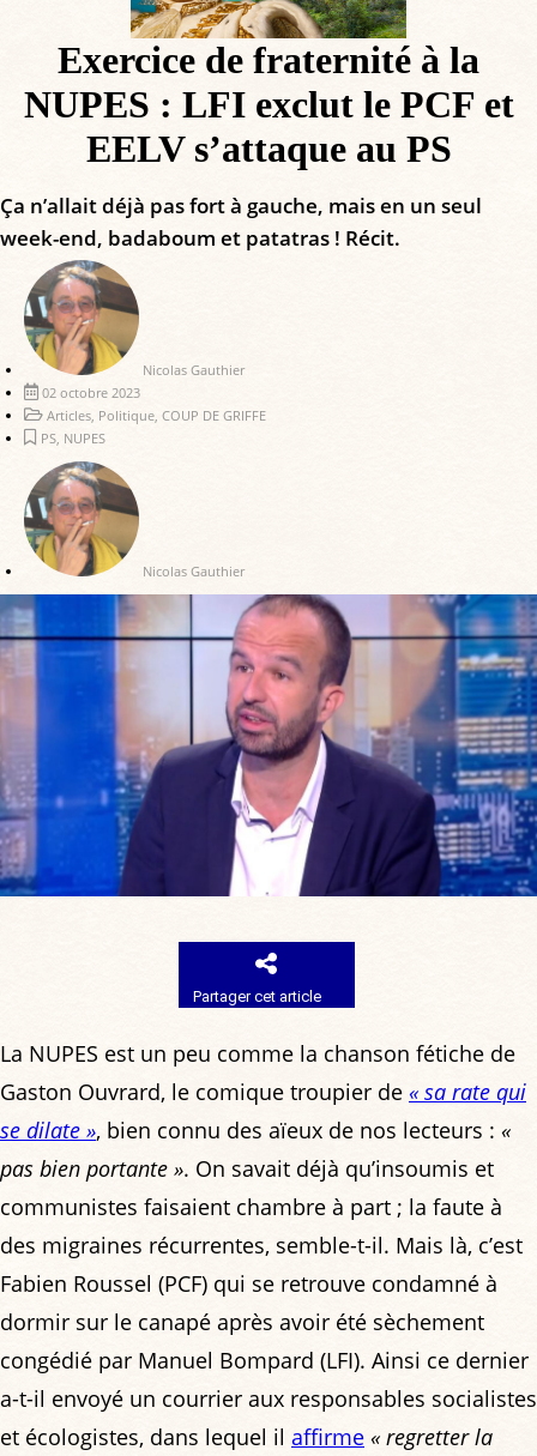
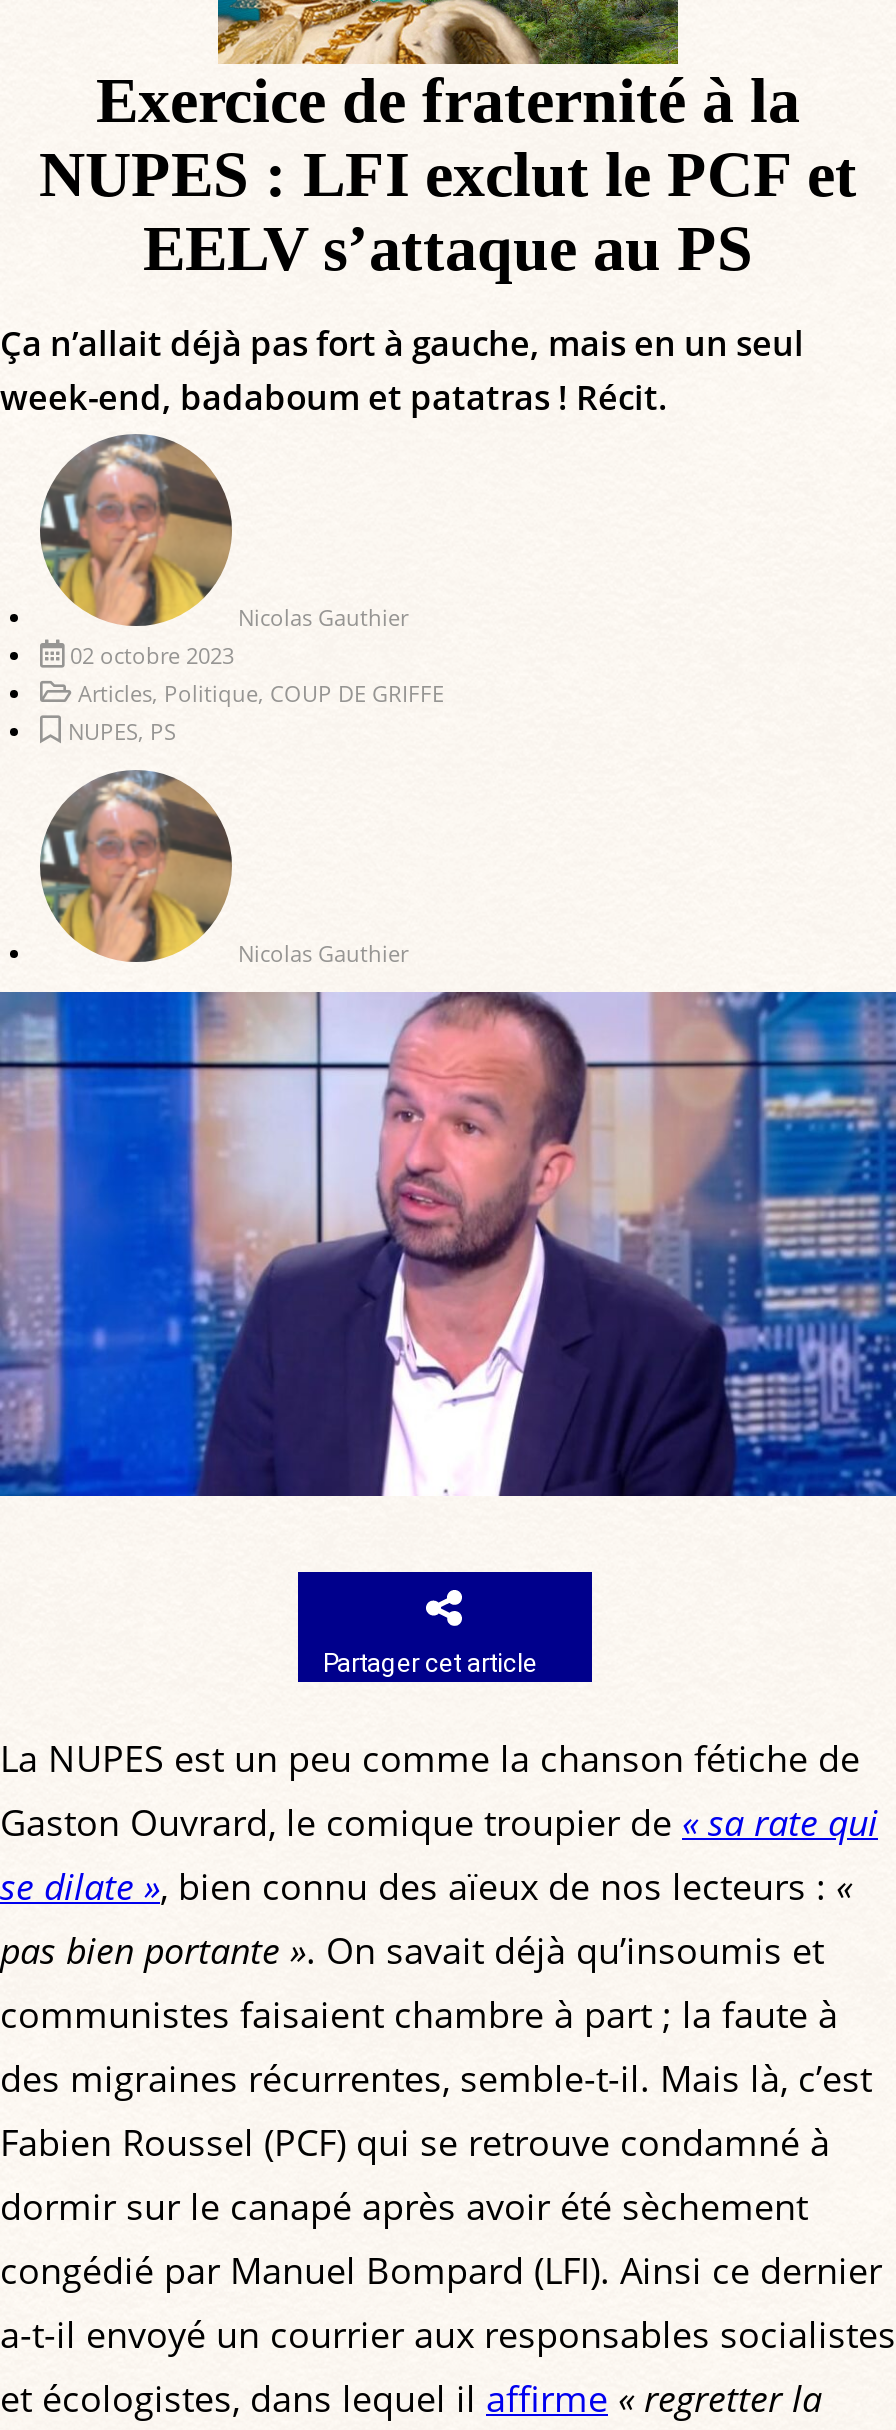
[41,429,105,447] PS, NUPES -> [68,716,176,746] NUPES, PS

